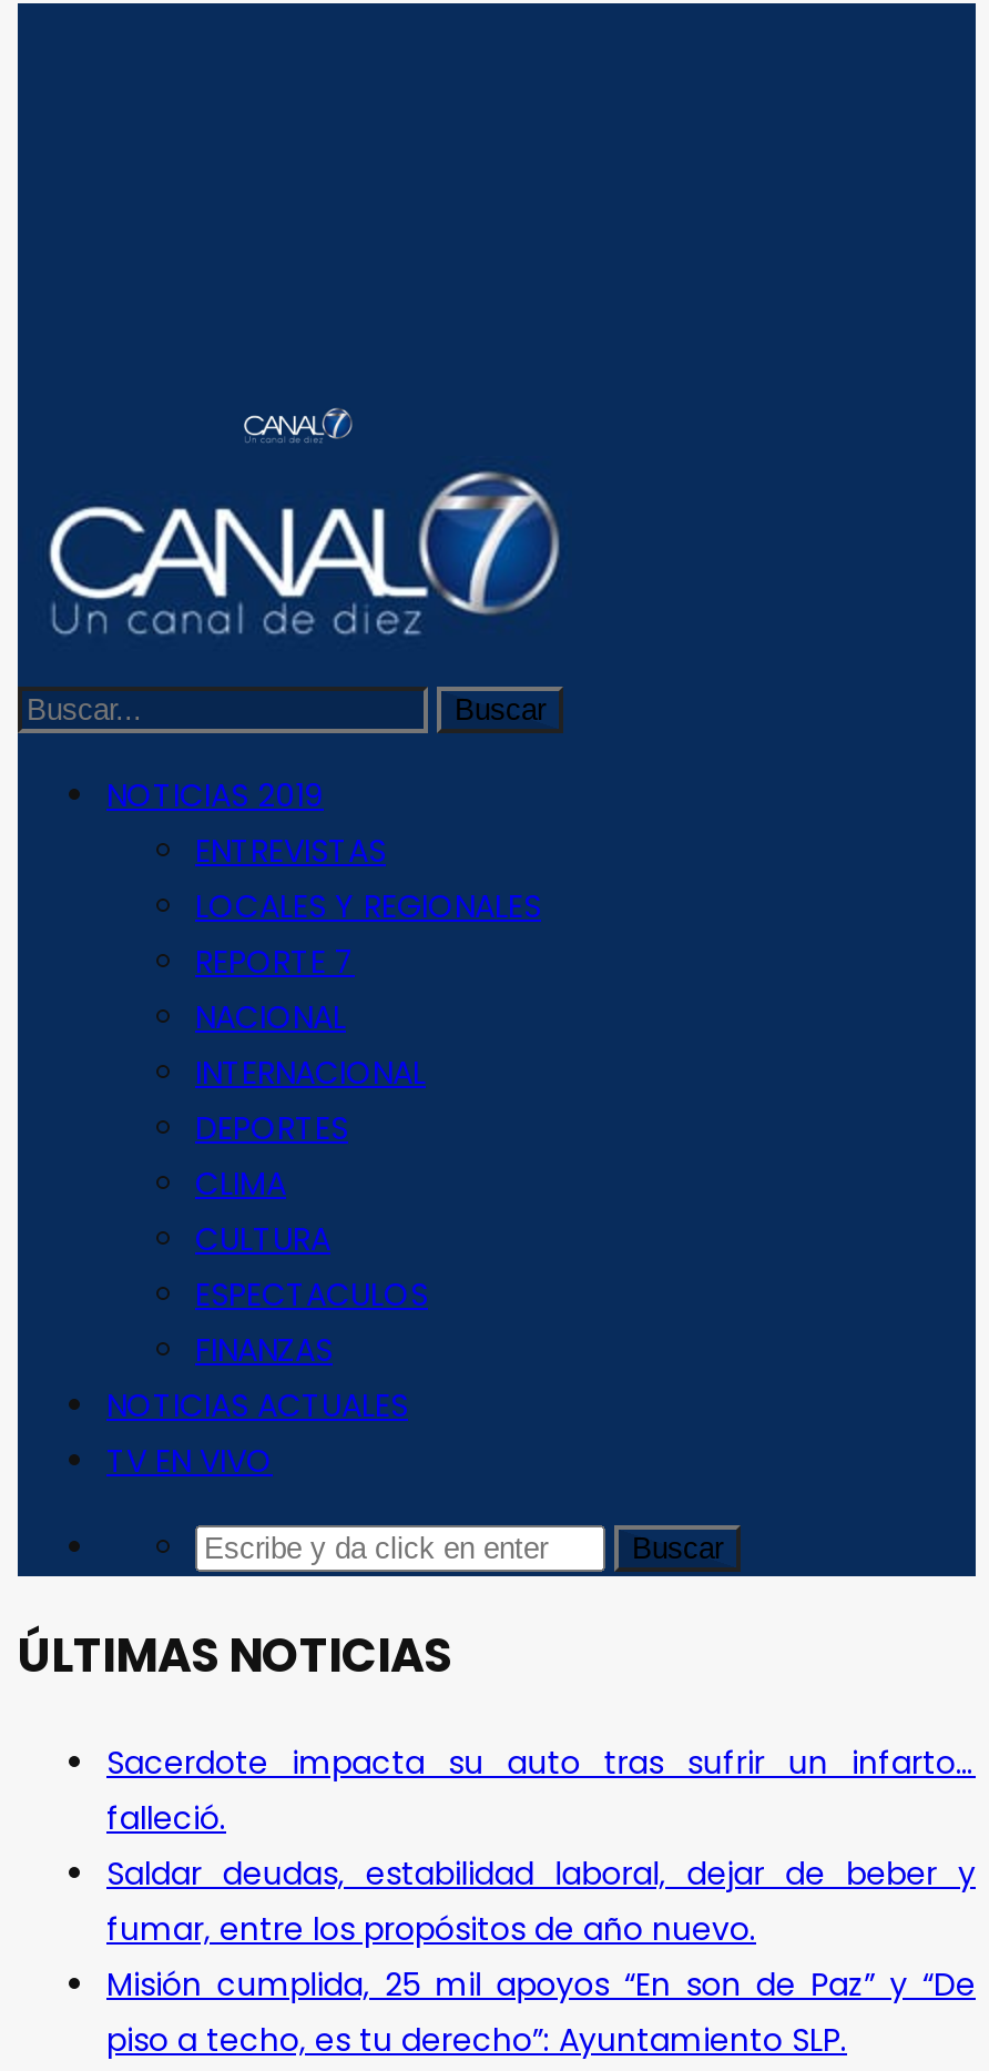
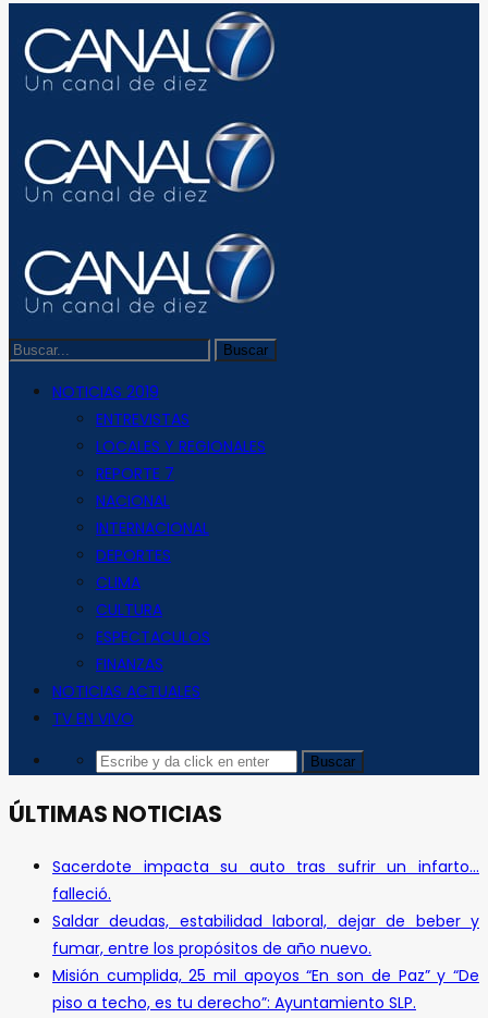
none -> [23,10,276,91] [image]
none -> [23,121,276,217] [image]

